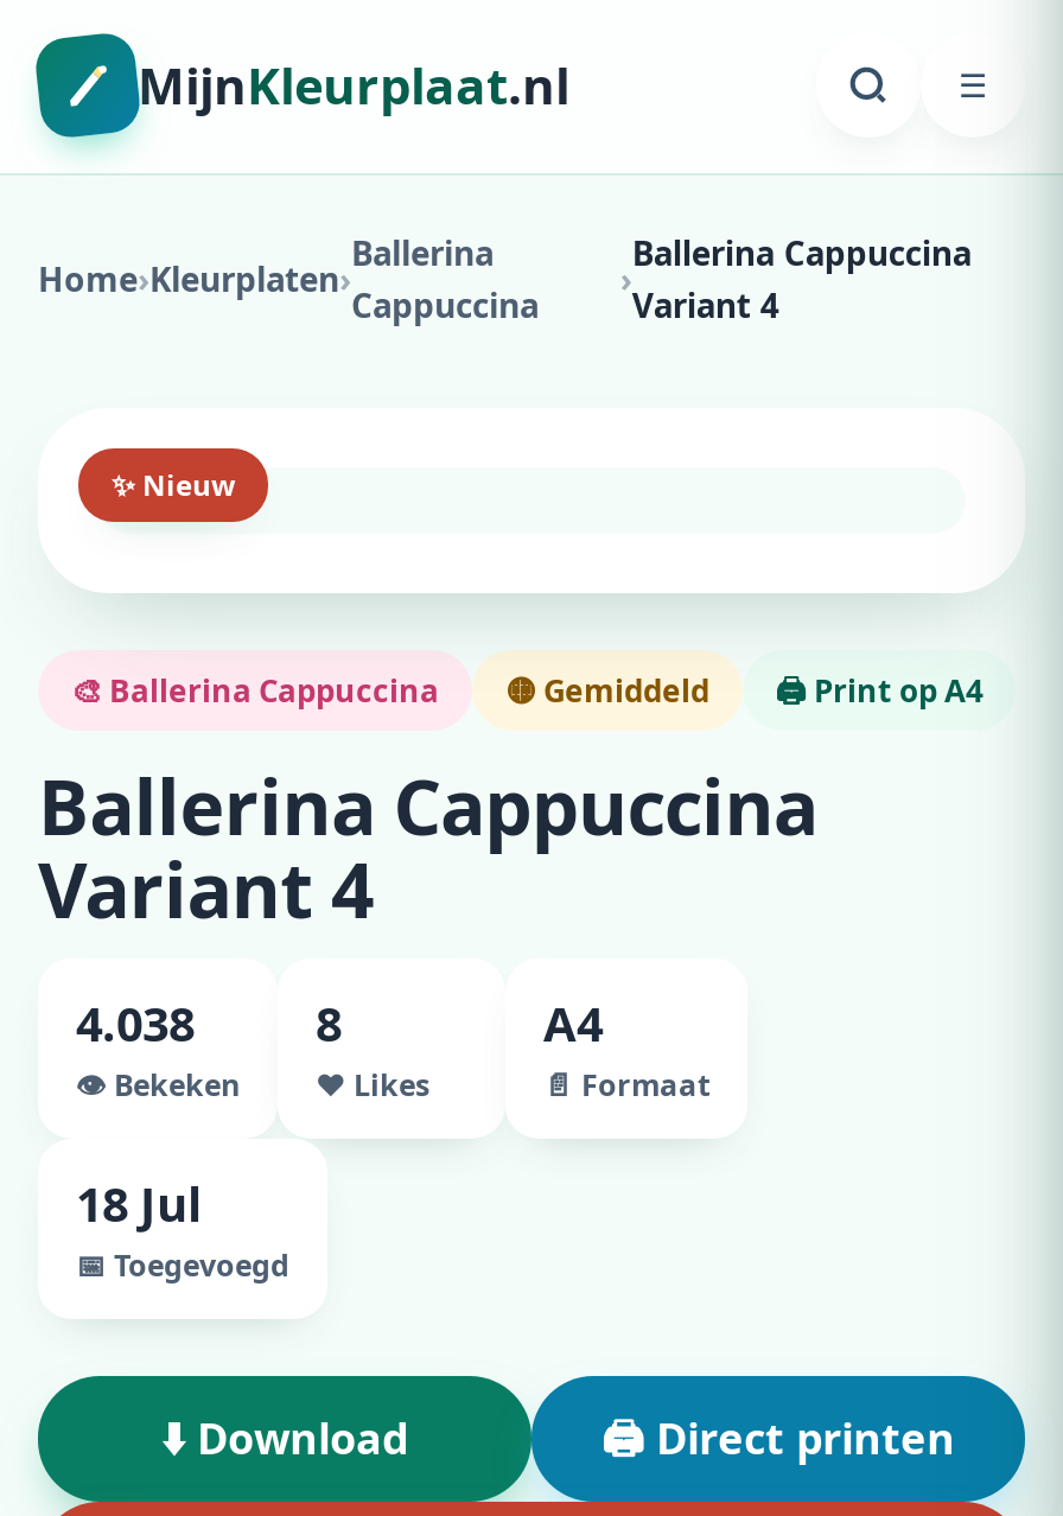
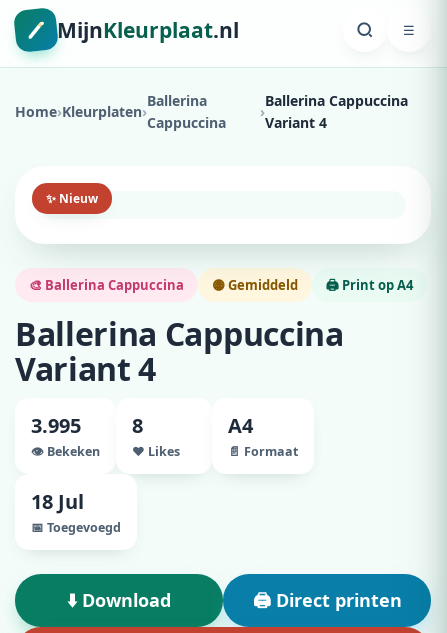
[76,992,342,1056] 4.038 8 -> [31,412,143,439] 3.995 8

